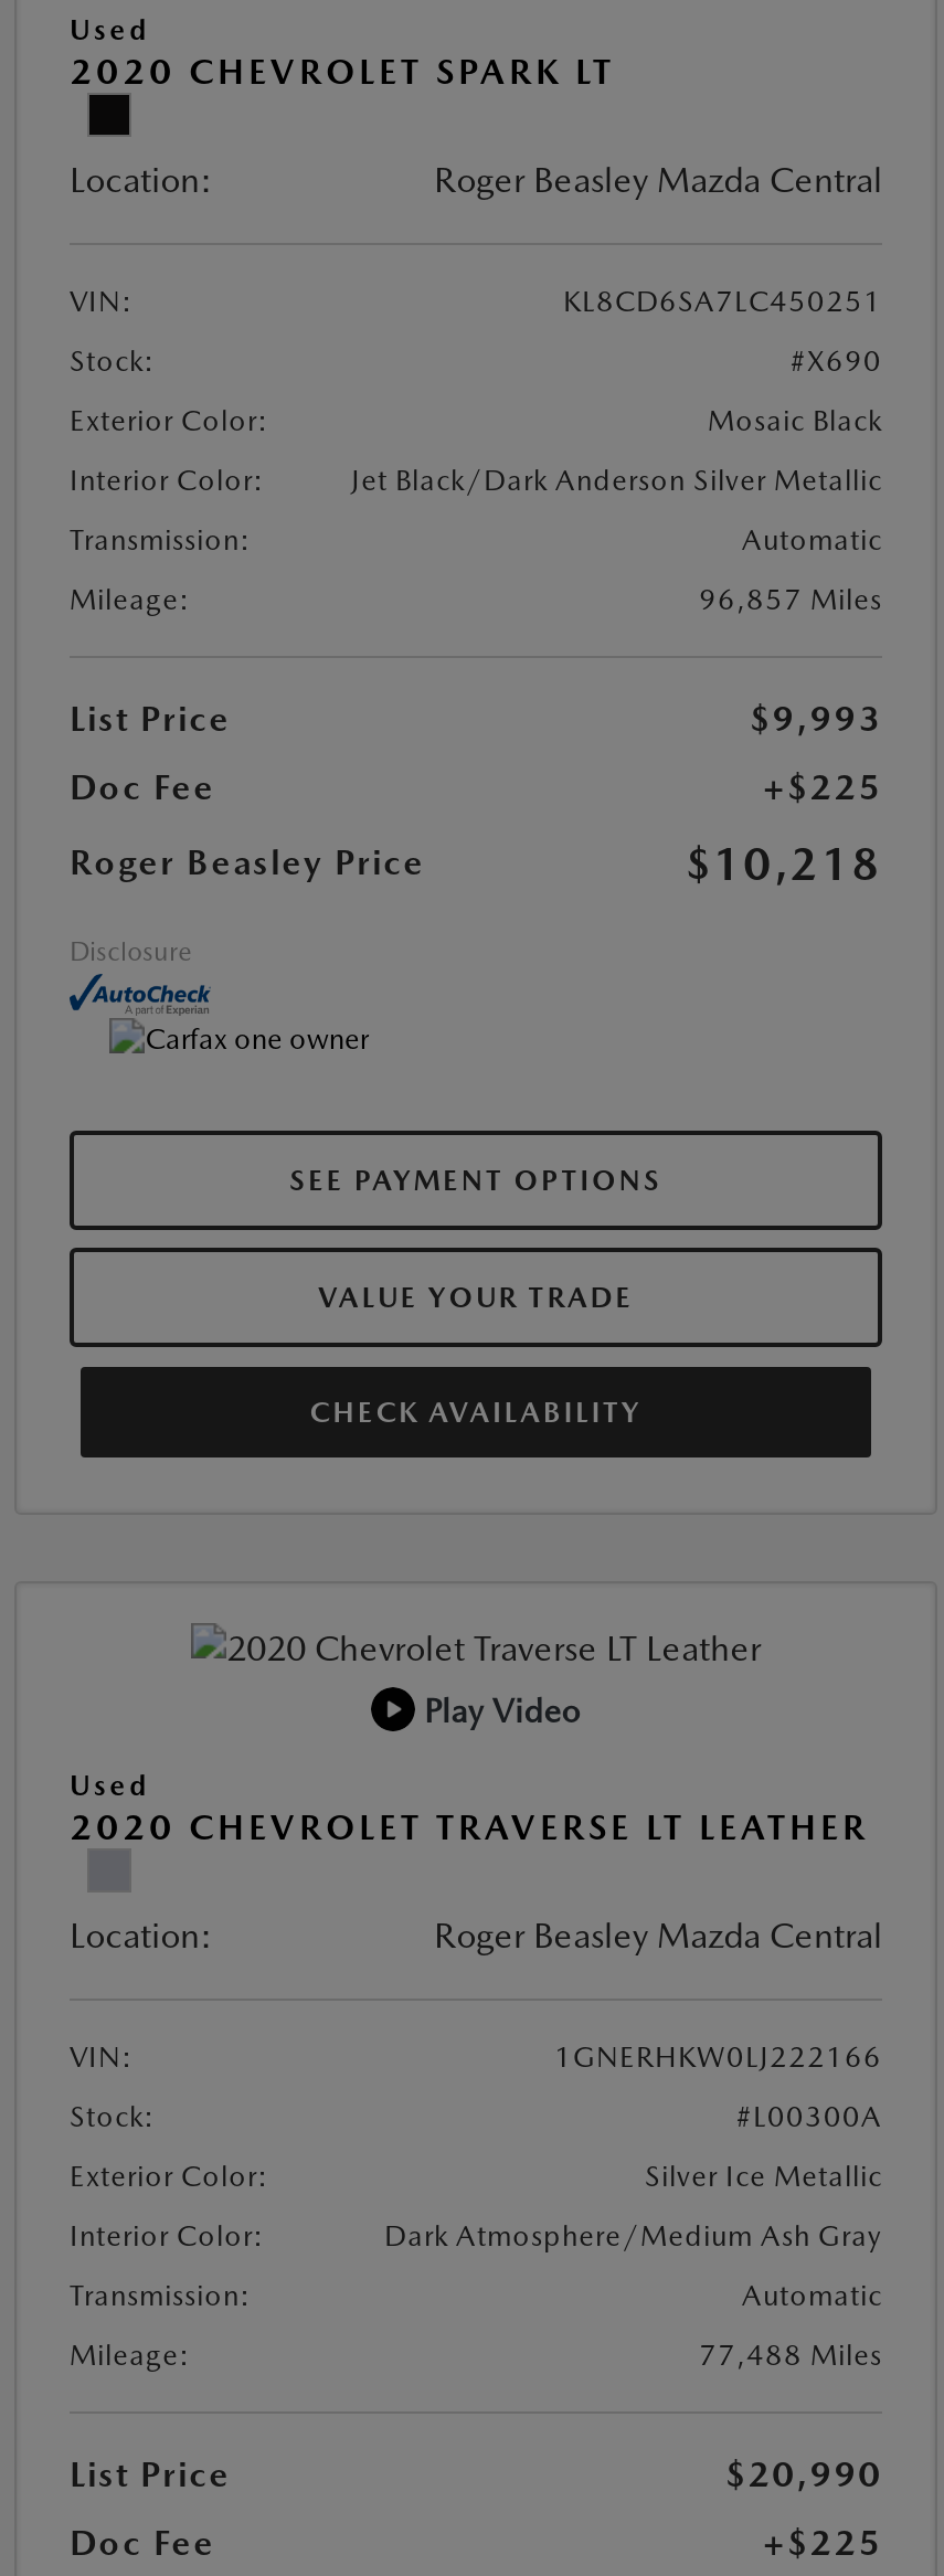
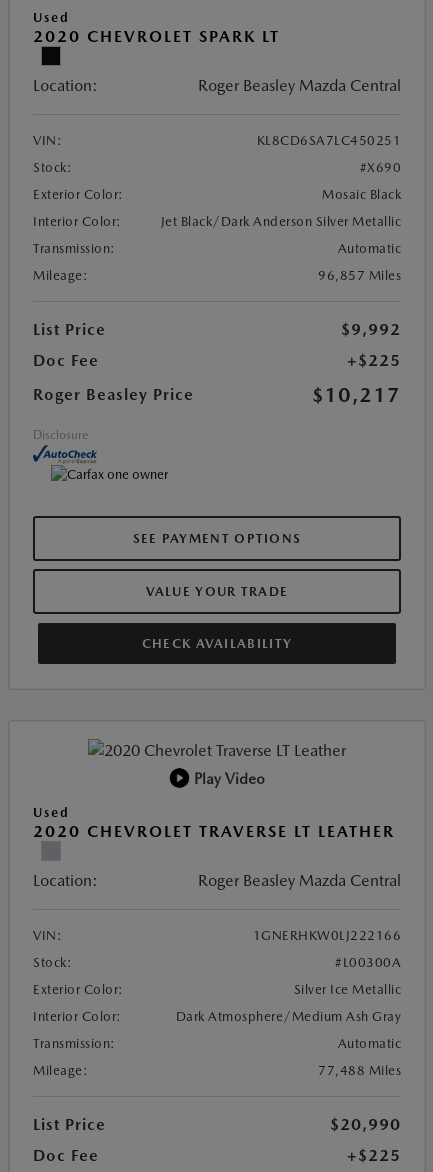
[750,697,882,739] $9,993 -> [341,320,401,339] $9,992
[686,837,882,890] $10,218 -> [312,383,401,407] $10,217

